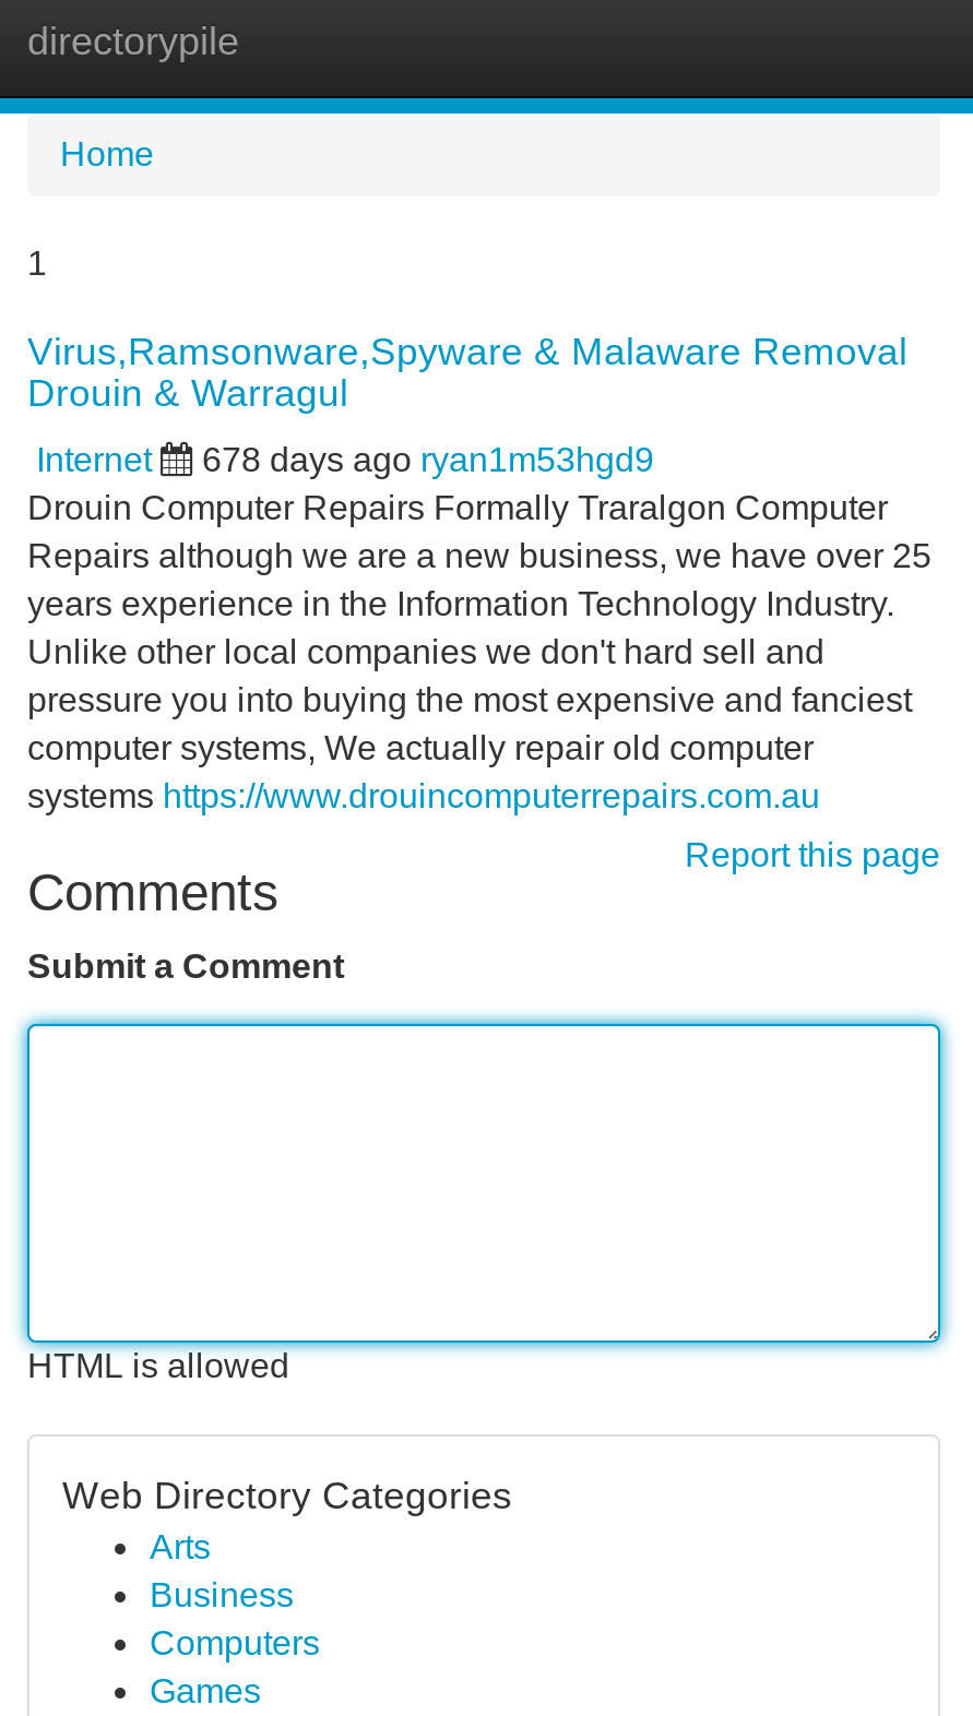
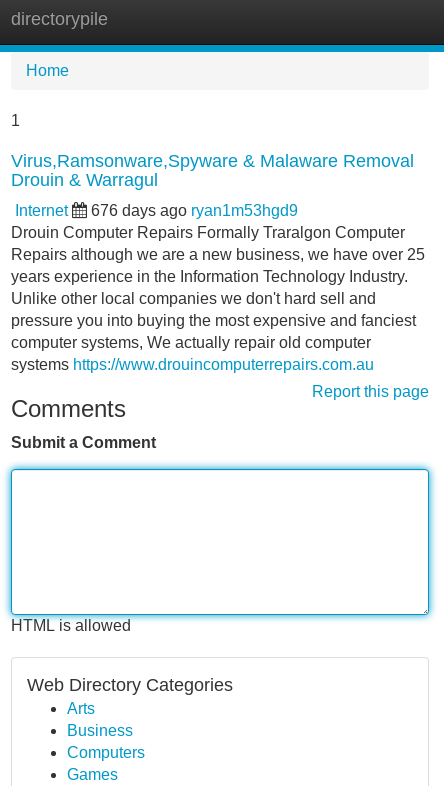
[202,441,654,478] 678 days ago ryan1m53hgd9 -> [91,202,298,219] 676 days ago ryan1m53hgd9

